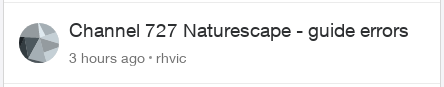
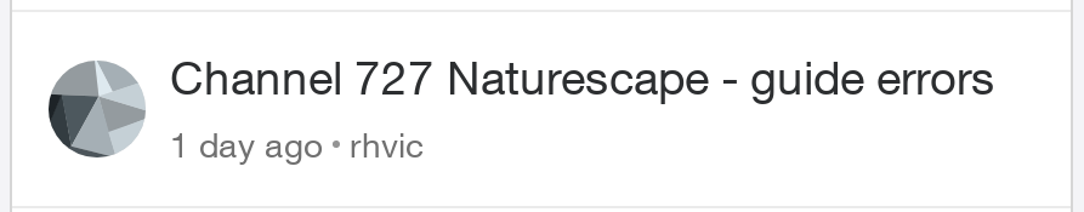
[69,49,187,66] 3 hours ago rhvic -> [170,124,425,165] 1 day ago rhvic

